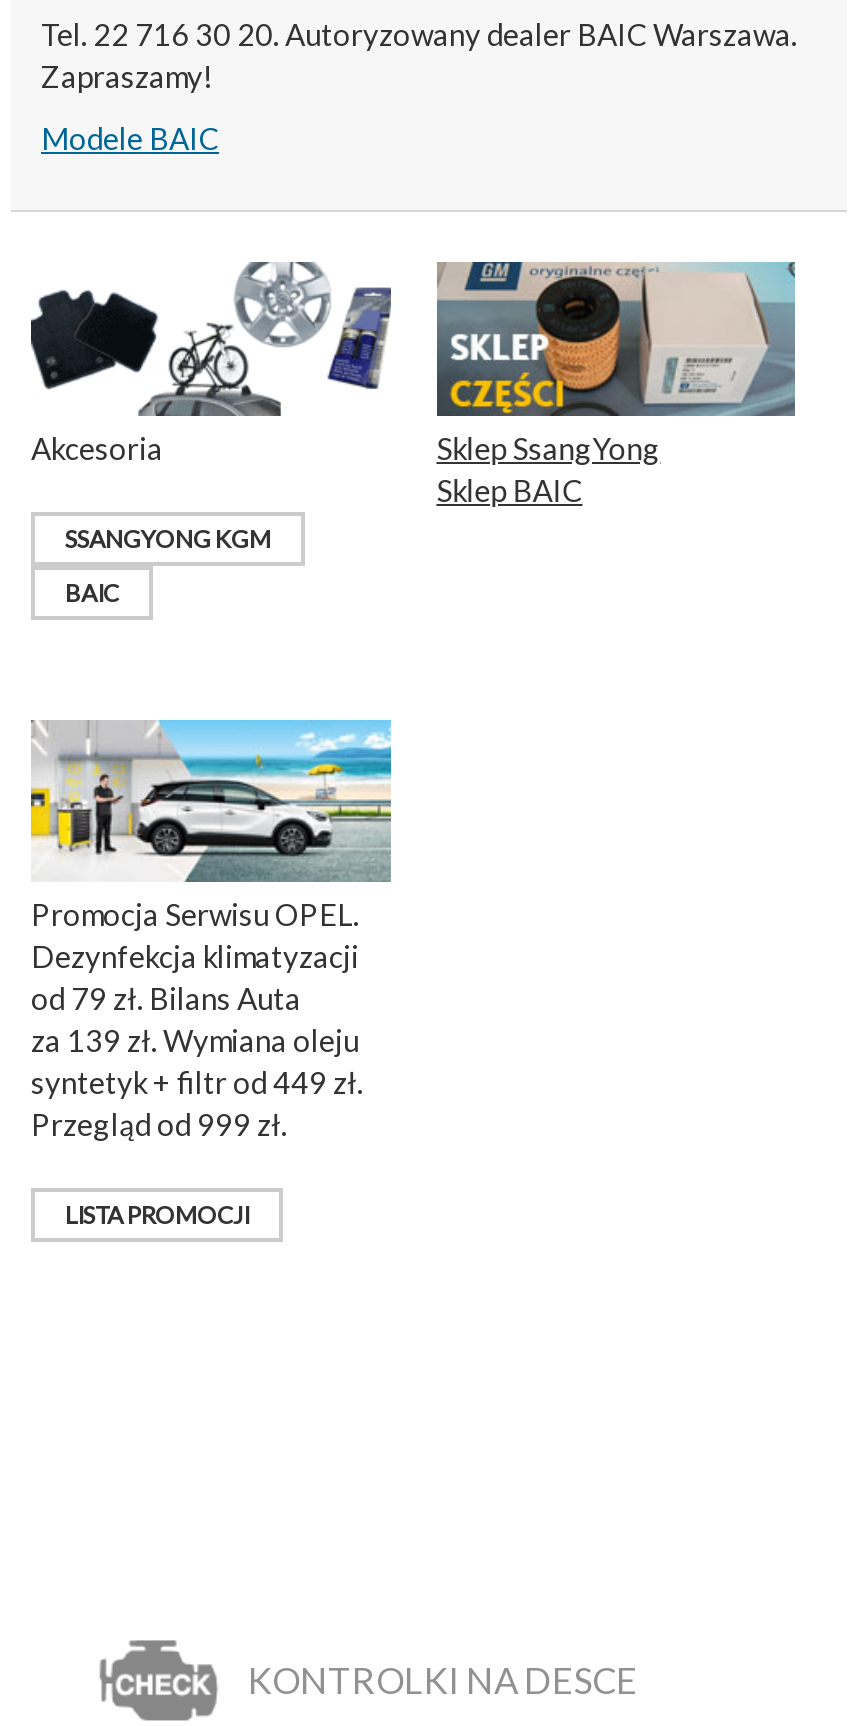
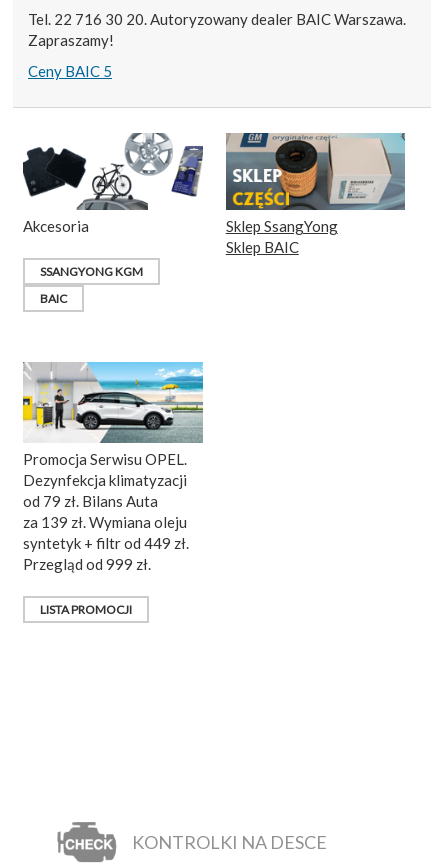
[41,119,219,155] Modele BAIC -> [28,62,112,80] Ceny BAIC 5

